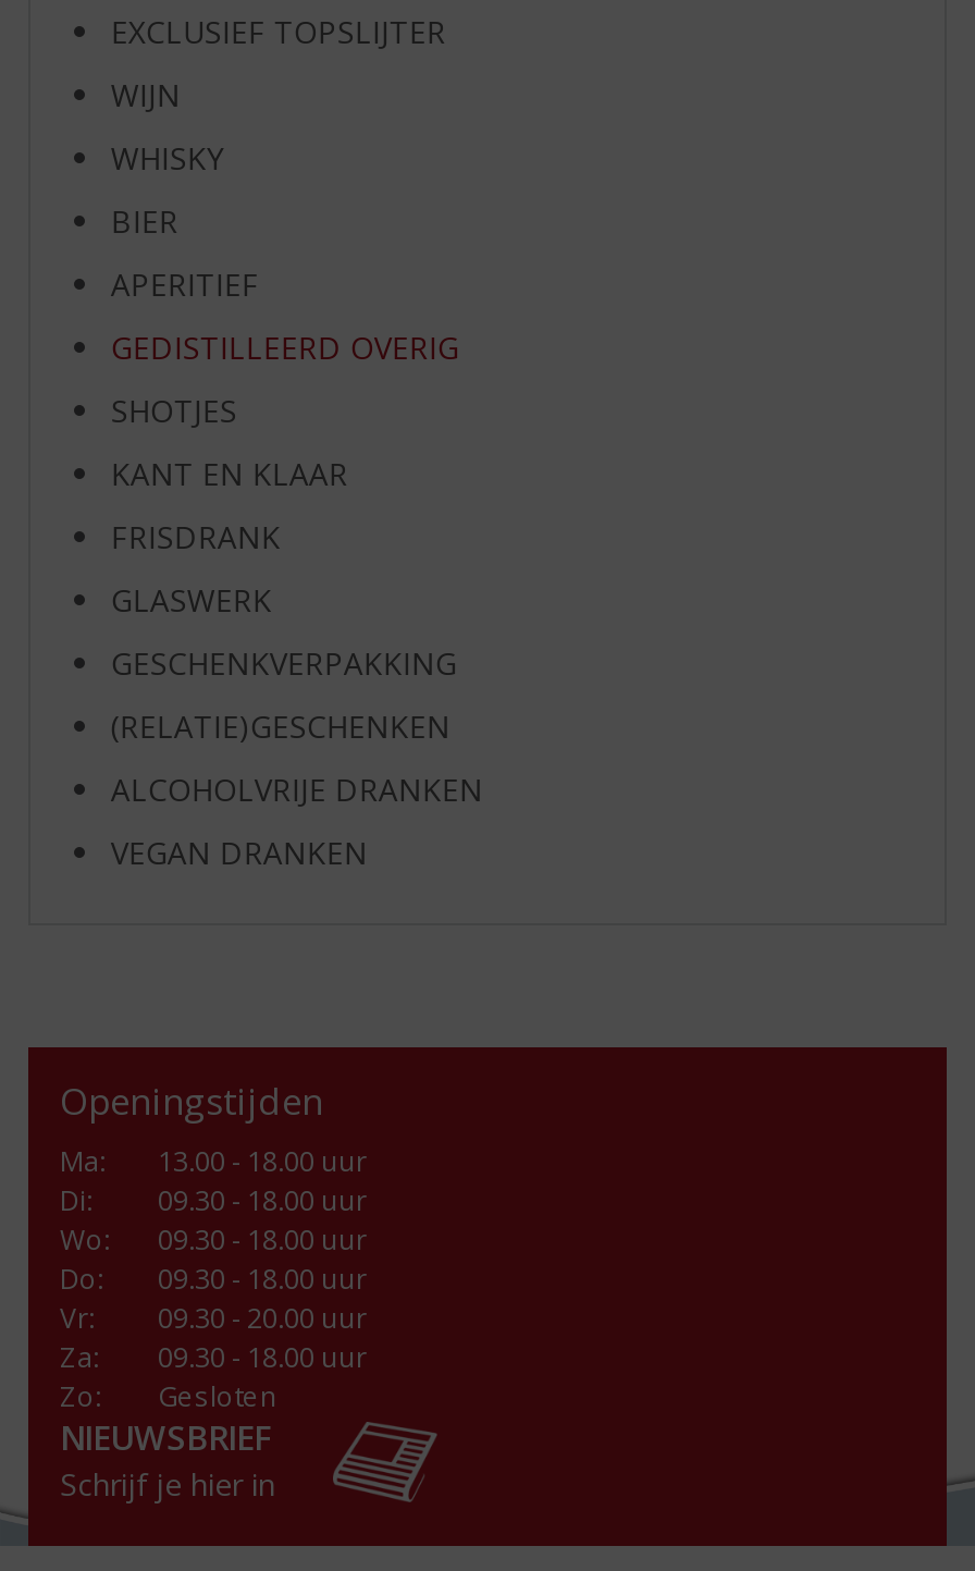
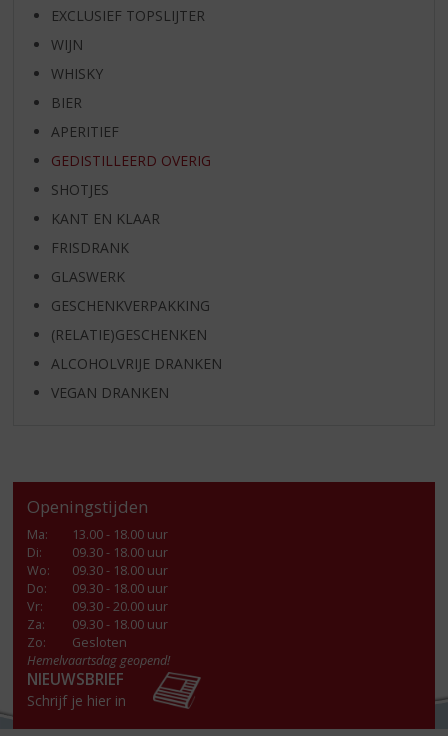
none -> [27,651,170,668] Hemelvaartsdag geopend!

